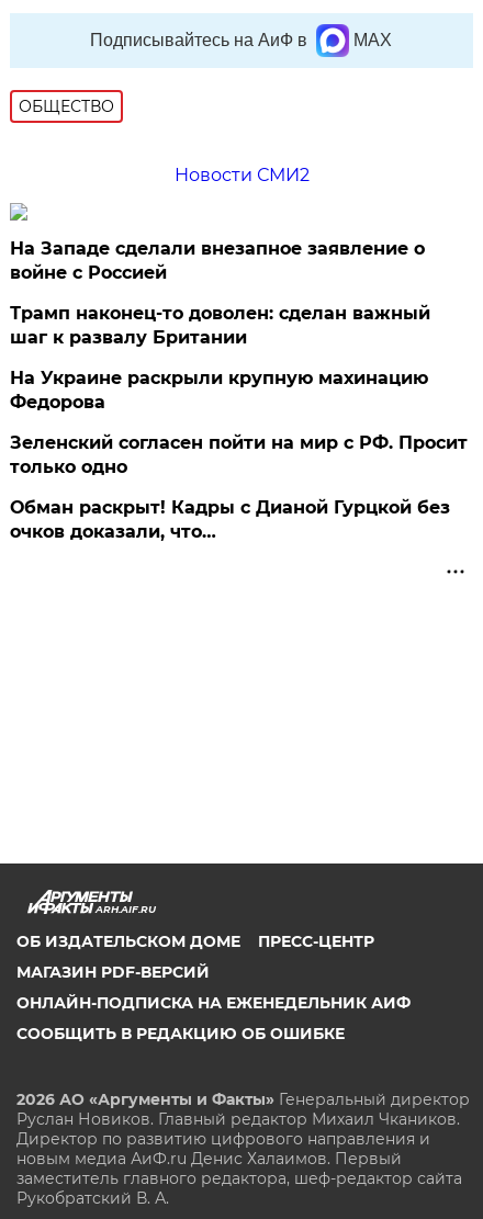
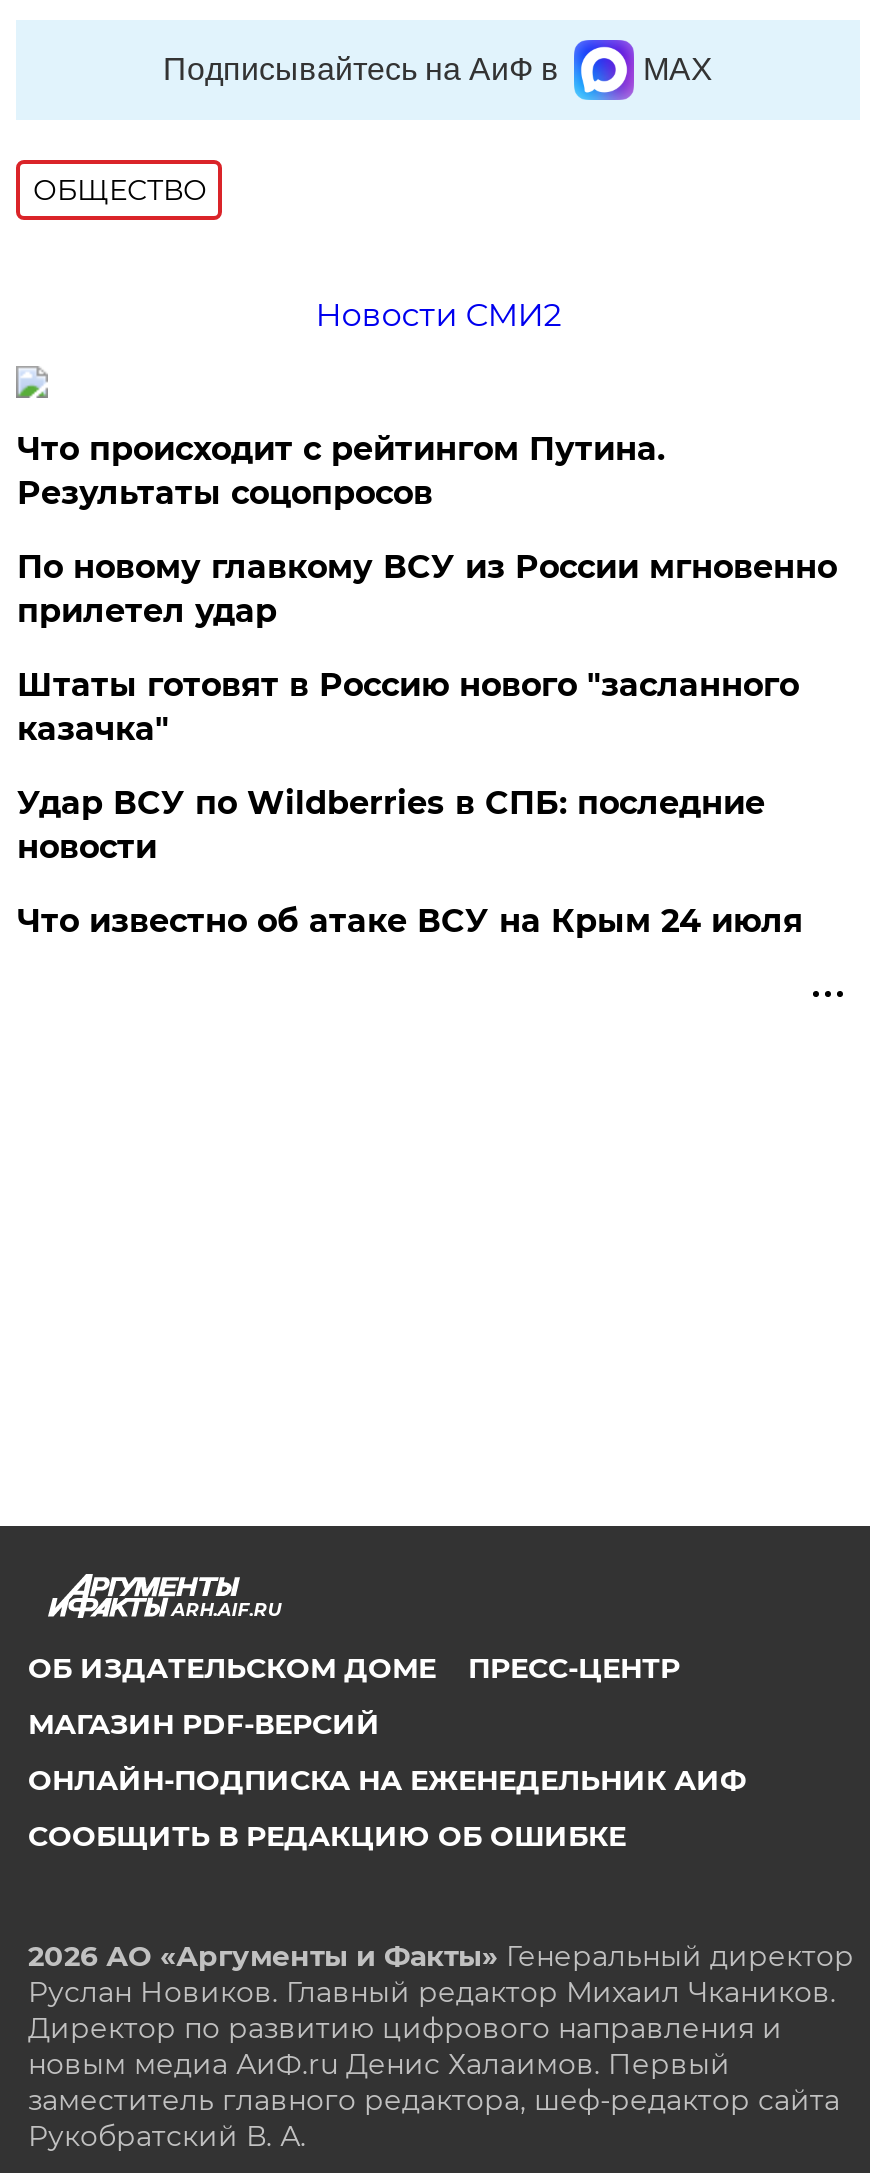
[10,238,425,283] На Западе сделали внезапное заявление о | войне с Россией -> [17,430,665,512] Что происходит с рейтингом Путина. | Результаты соцопросов
[10,303,431,348] Трамп наконец-то доволен: сделан важный | шаг к развалу Британии -> [17,548,837,630] По новому главкому ВСУ из России мгновенно | прилетел удар
[10,368,429,413] На Украине раскрыли крупную махинацию | Федорова -> [17,666,799,748] Штаты готовят в Россию нового "засланного | казачка"
[10,433,468,478] Зеленский согласен пойти на мир с РФ. Просит | только одно -> [17,784,765,866] Удар ВСУ по Wildberries в СПБ: последние | новости
[10,497,451,542] Обман раскрыт! Кадры с Дианой Гурцкой без | очков доказали, что… -> [17,902,803,940] Что известно об атаке ВСУ на Крым 24 июля

